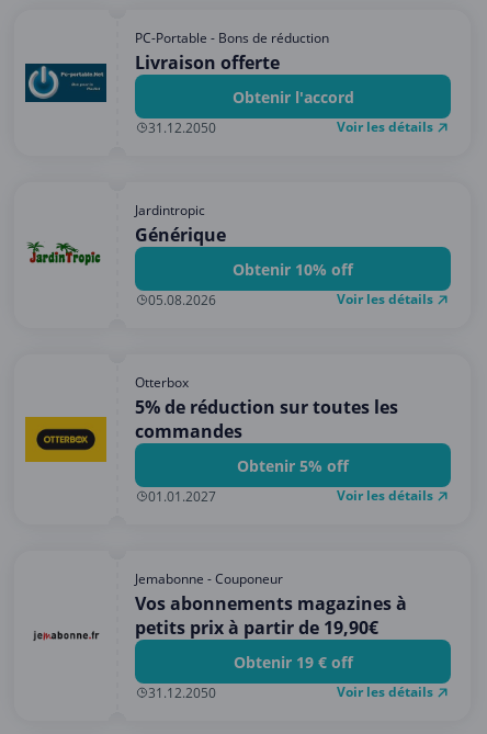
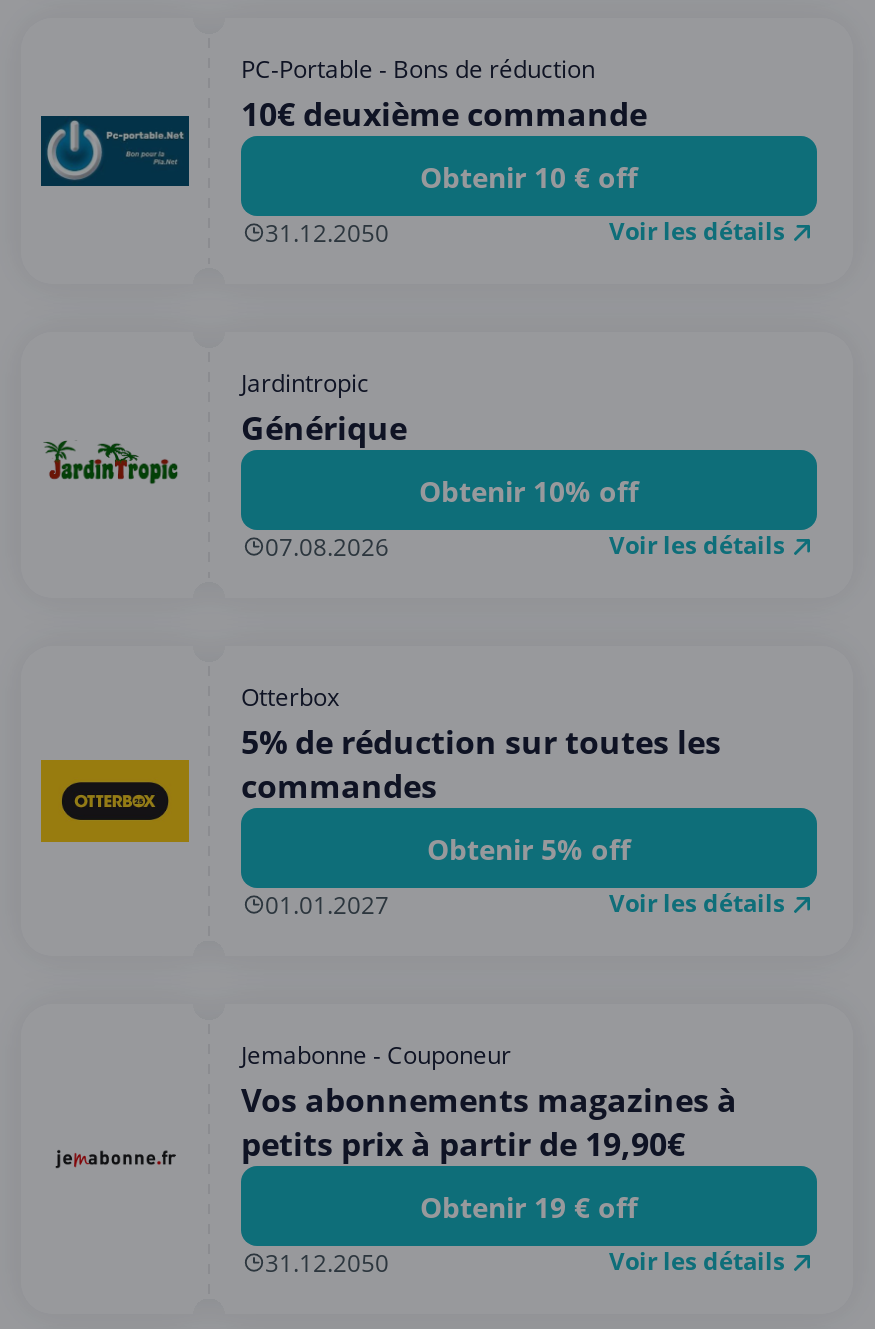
[135,50,280,75] Livraison offerte -> [241,92,647,136] 10€ deuxième commande
[232,86,354,107] Obtenir l'accord -> [420,157,638,195] Obtenir 10 € off
[148,290,216,309] 05.08.2026 -> [265,529,389,563] 07.08.2026

